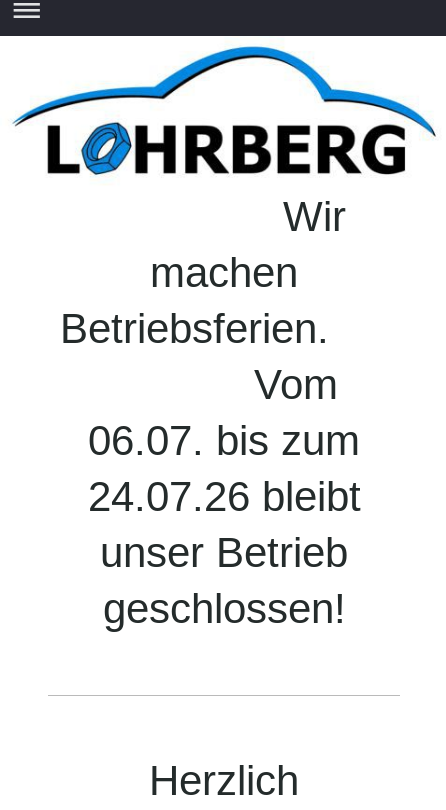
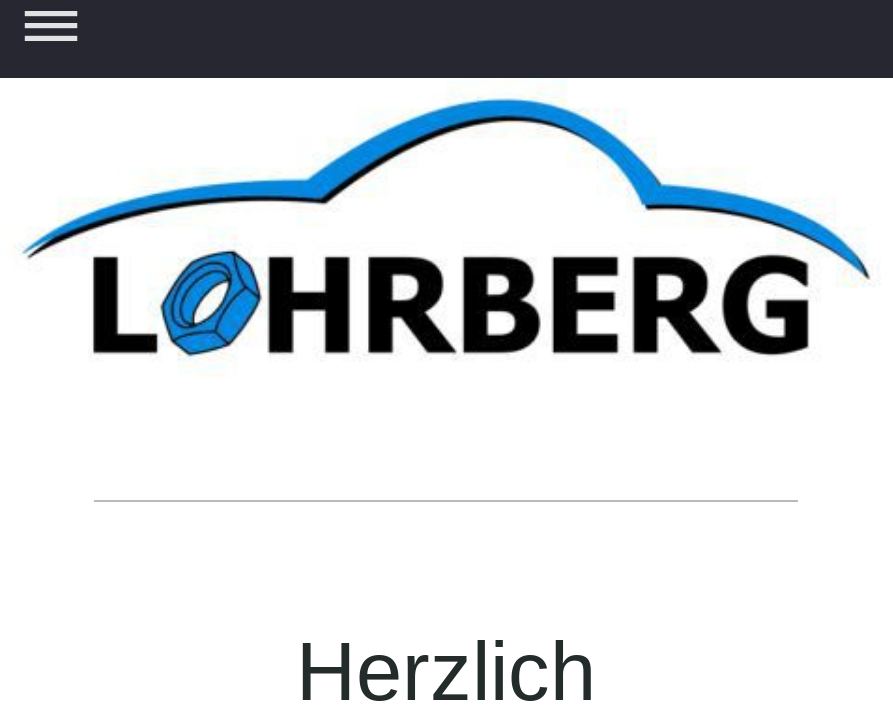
[59,193,388,632] Wir | machen | Betriebsferien. | Vom | 06.07. bis zum | 24.07.26 bleibt | unser Betrieb | geschlossen! -> none

